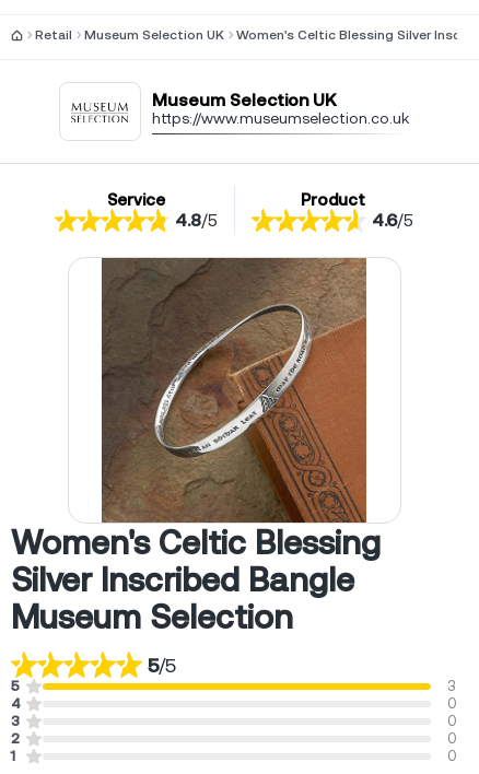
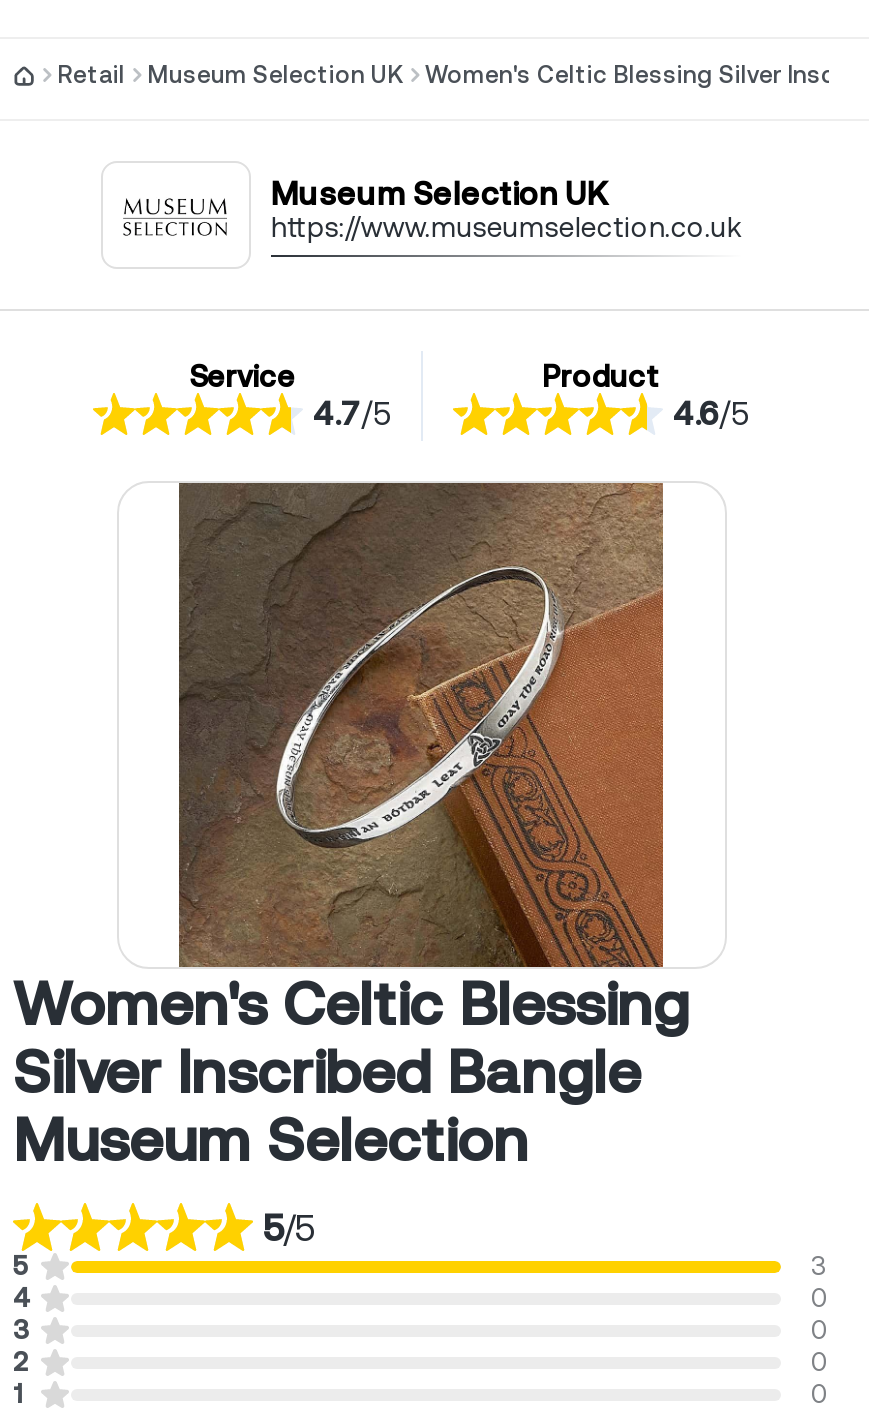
[175,210,218,230] 4.8/5 -> [313,395,391,431] 4.7/5

